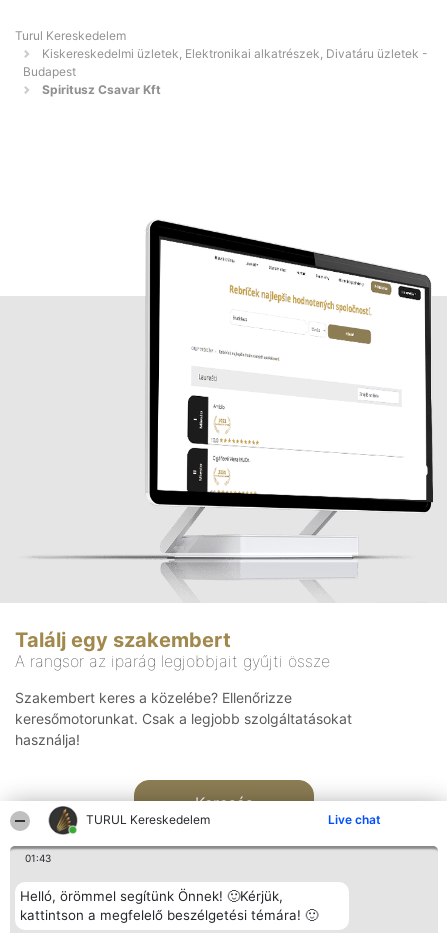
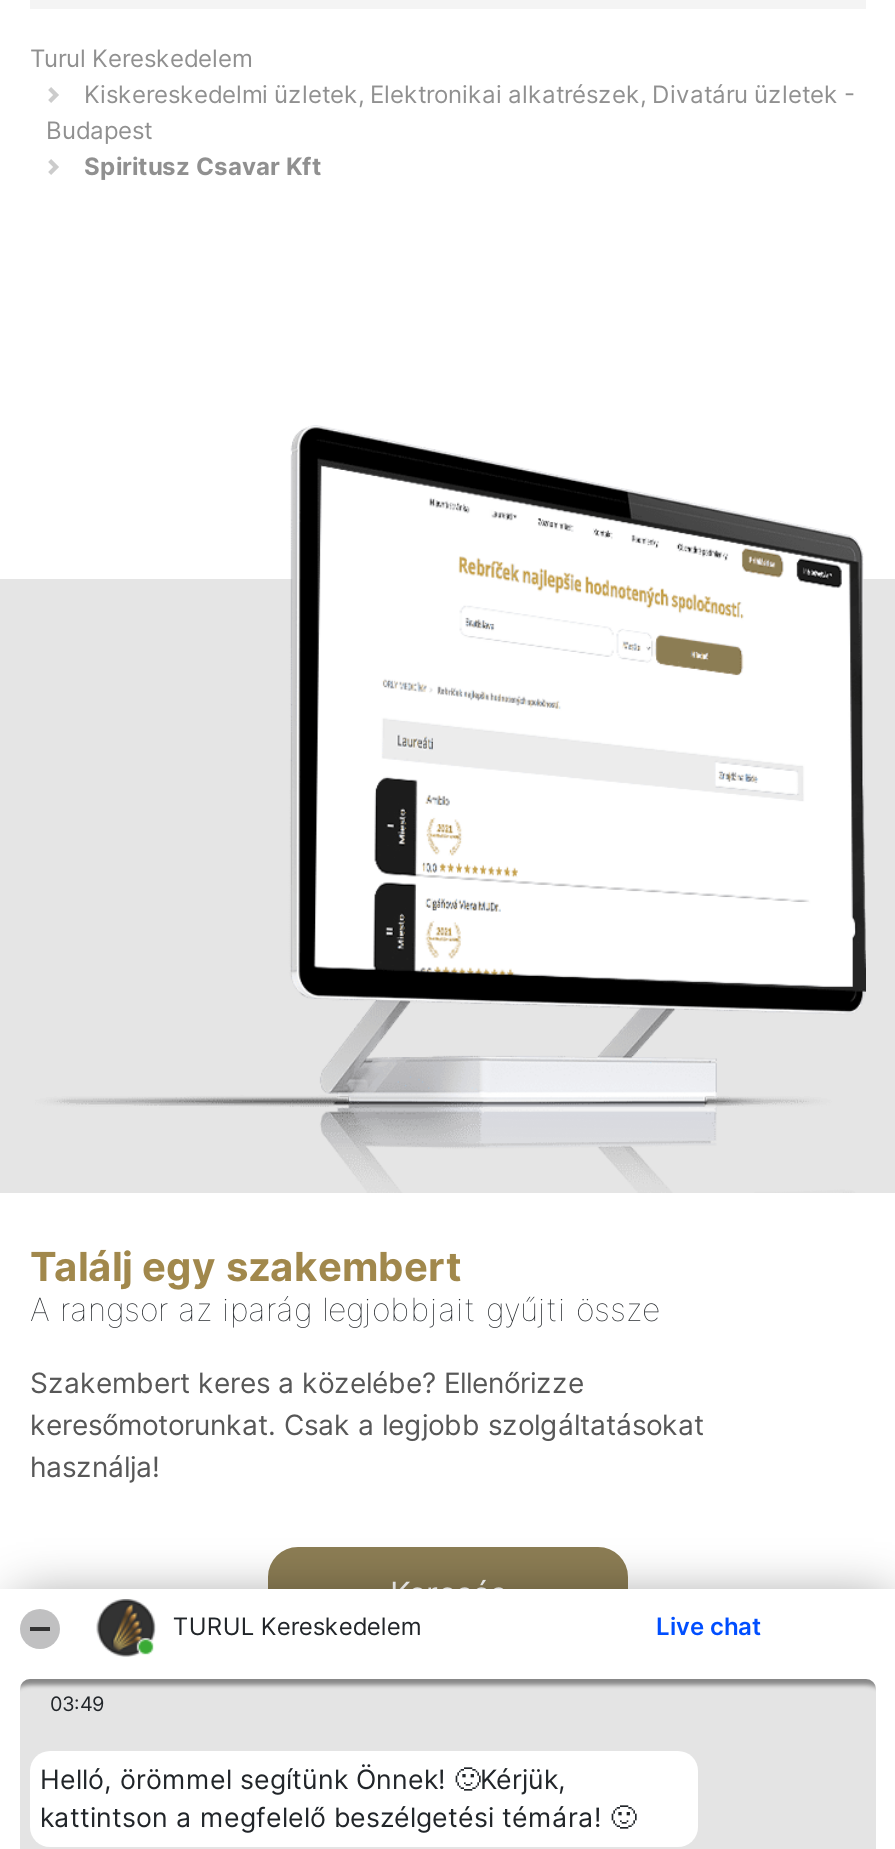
[25,852,51,864] 01:43 -> [50,1691,104,1715] 03:49

